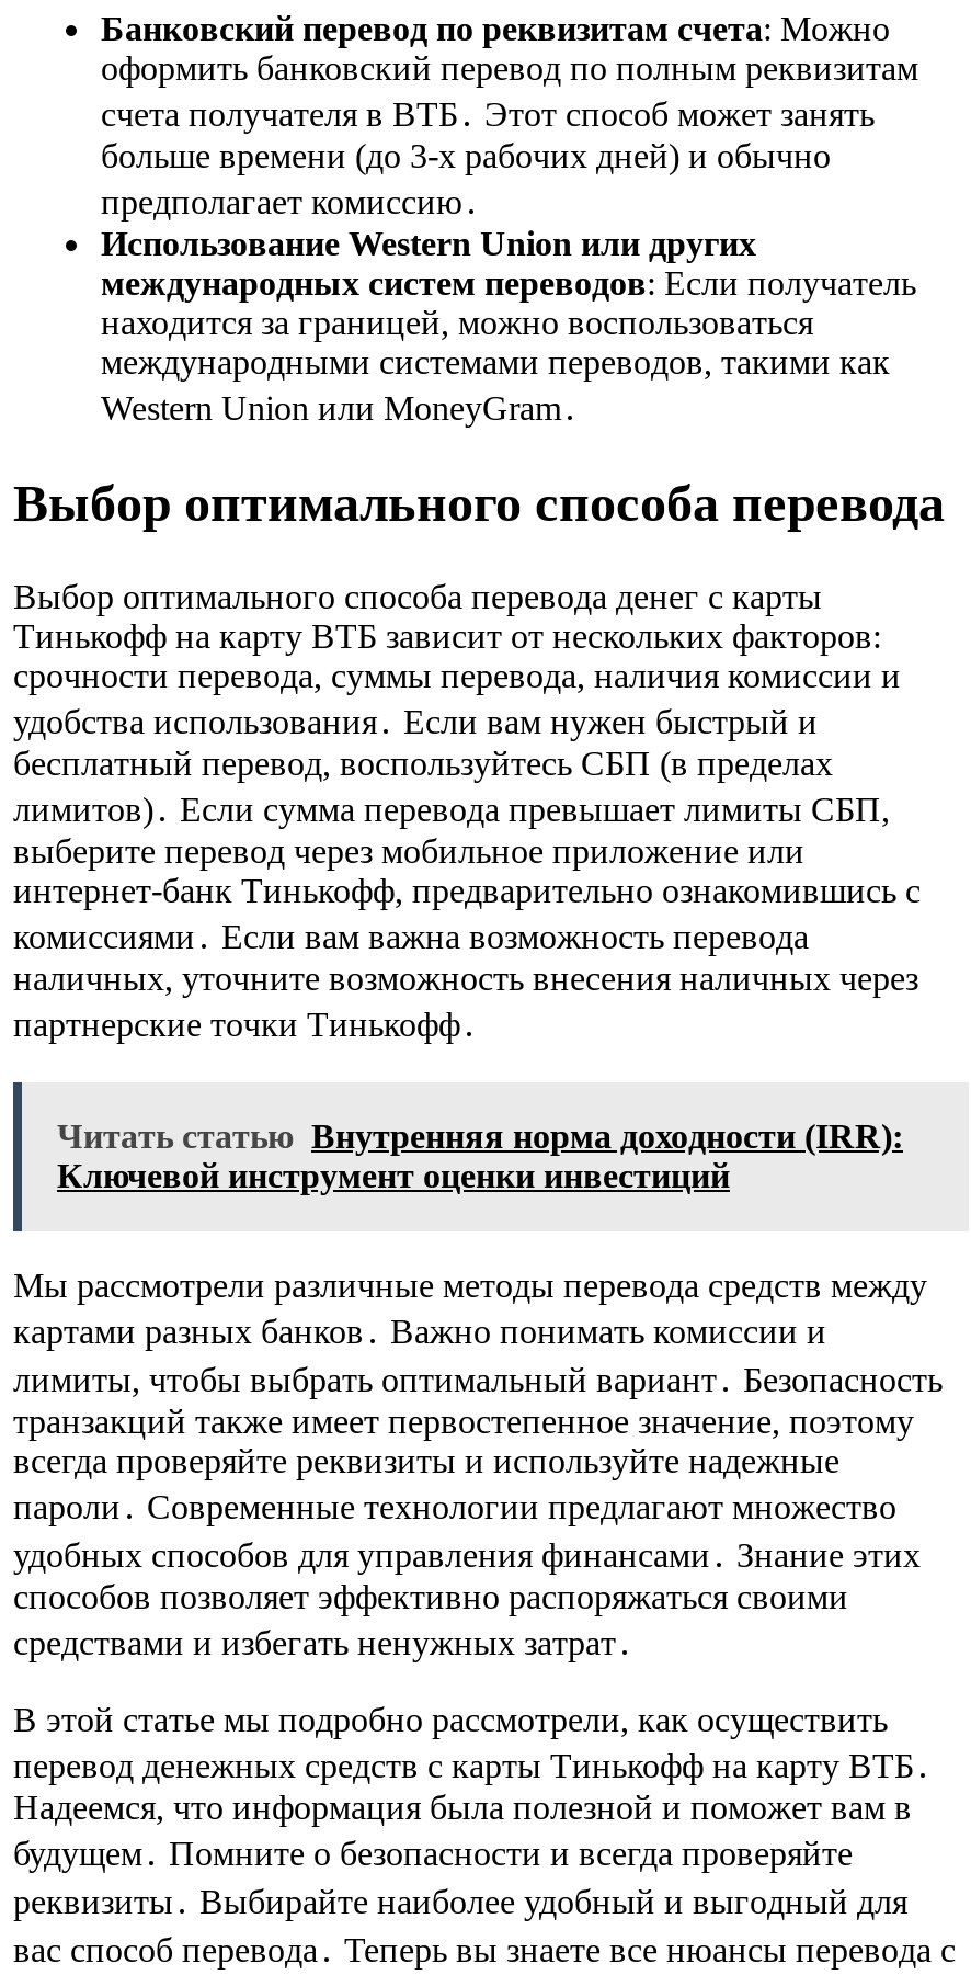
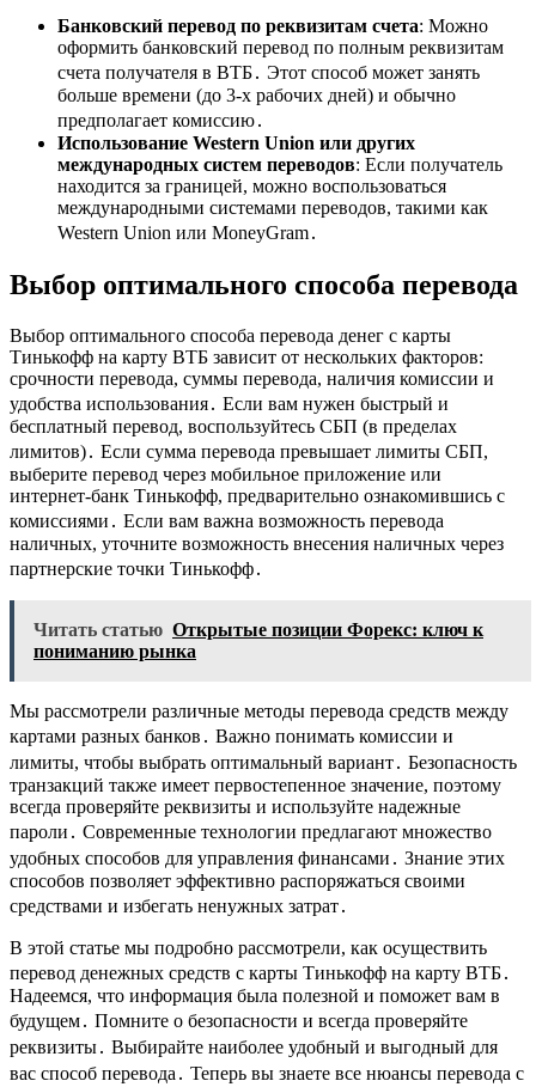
[57,1117,903,1194] Читать статью Внутренняя норма доходности (IRR): | Ключевой инструмент оценки инвестиций -> [33,619,483,661] Читать статью Открытые позиции Форекс: ключ к | пониманию рынка

